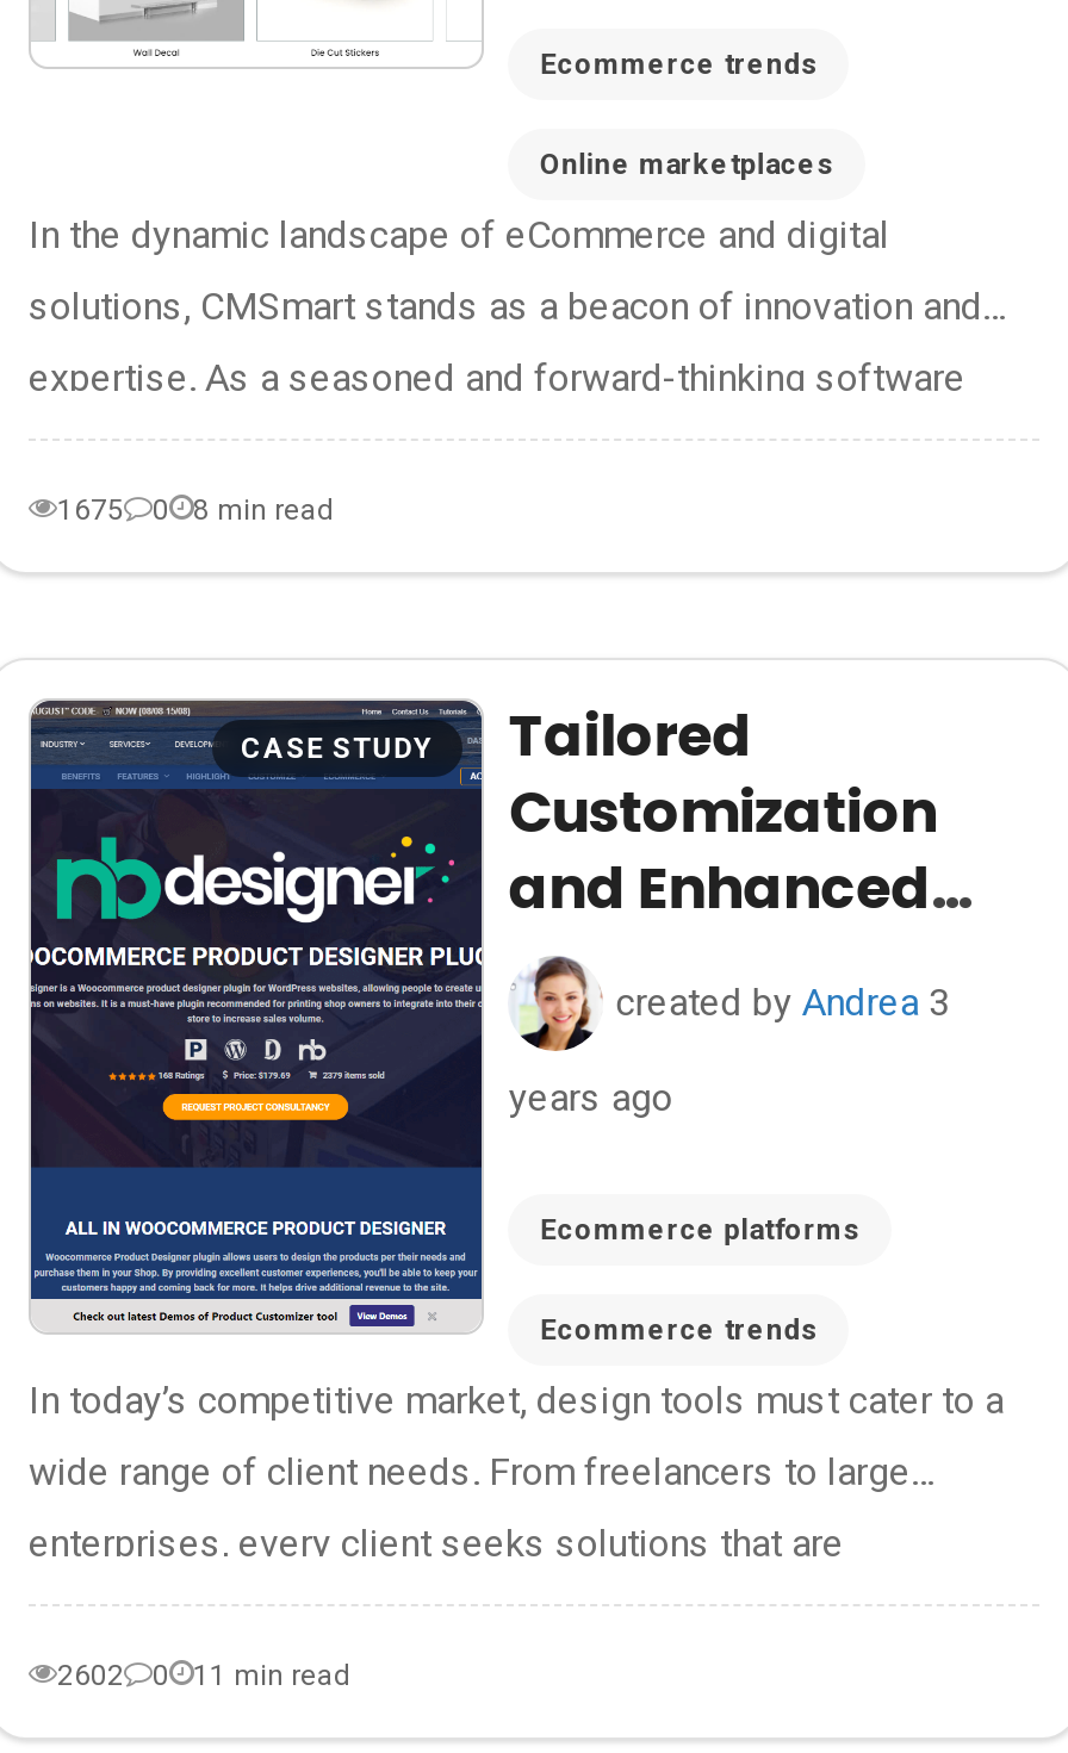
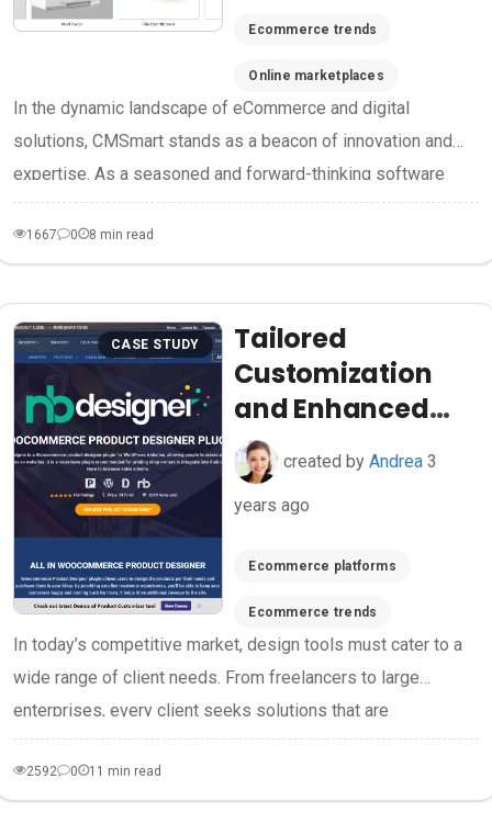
[57,493,334,527] 1675 0 8 min read -> [26,227,154,242] 1667 0 8 min read
[57,1659,350,1692] 2602 0 11 min read -> [26,764,161,779] 2592 0 11 min read

